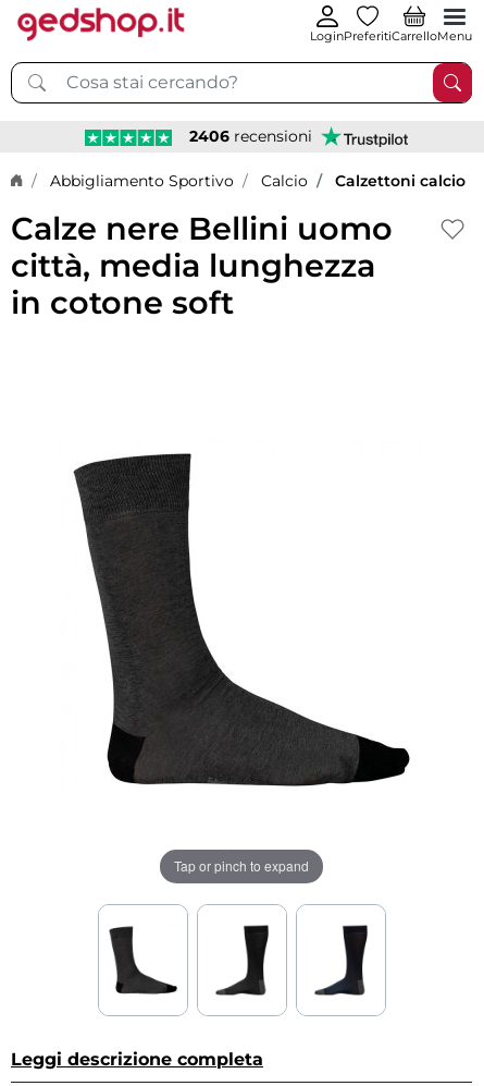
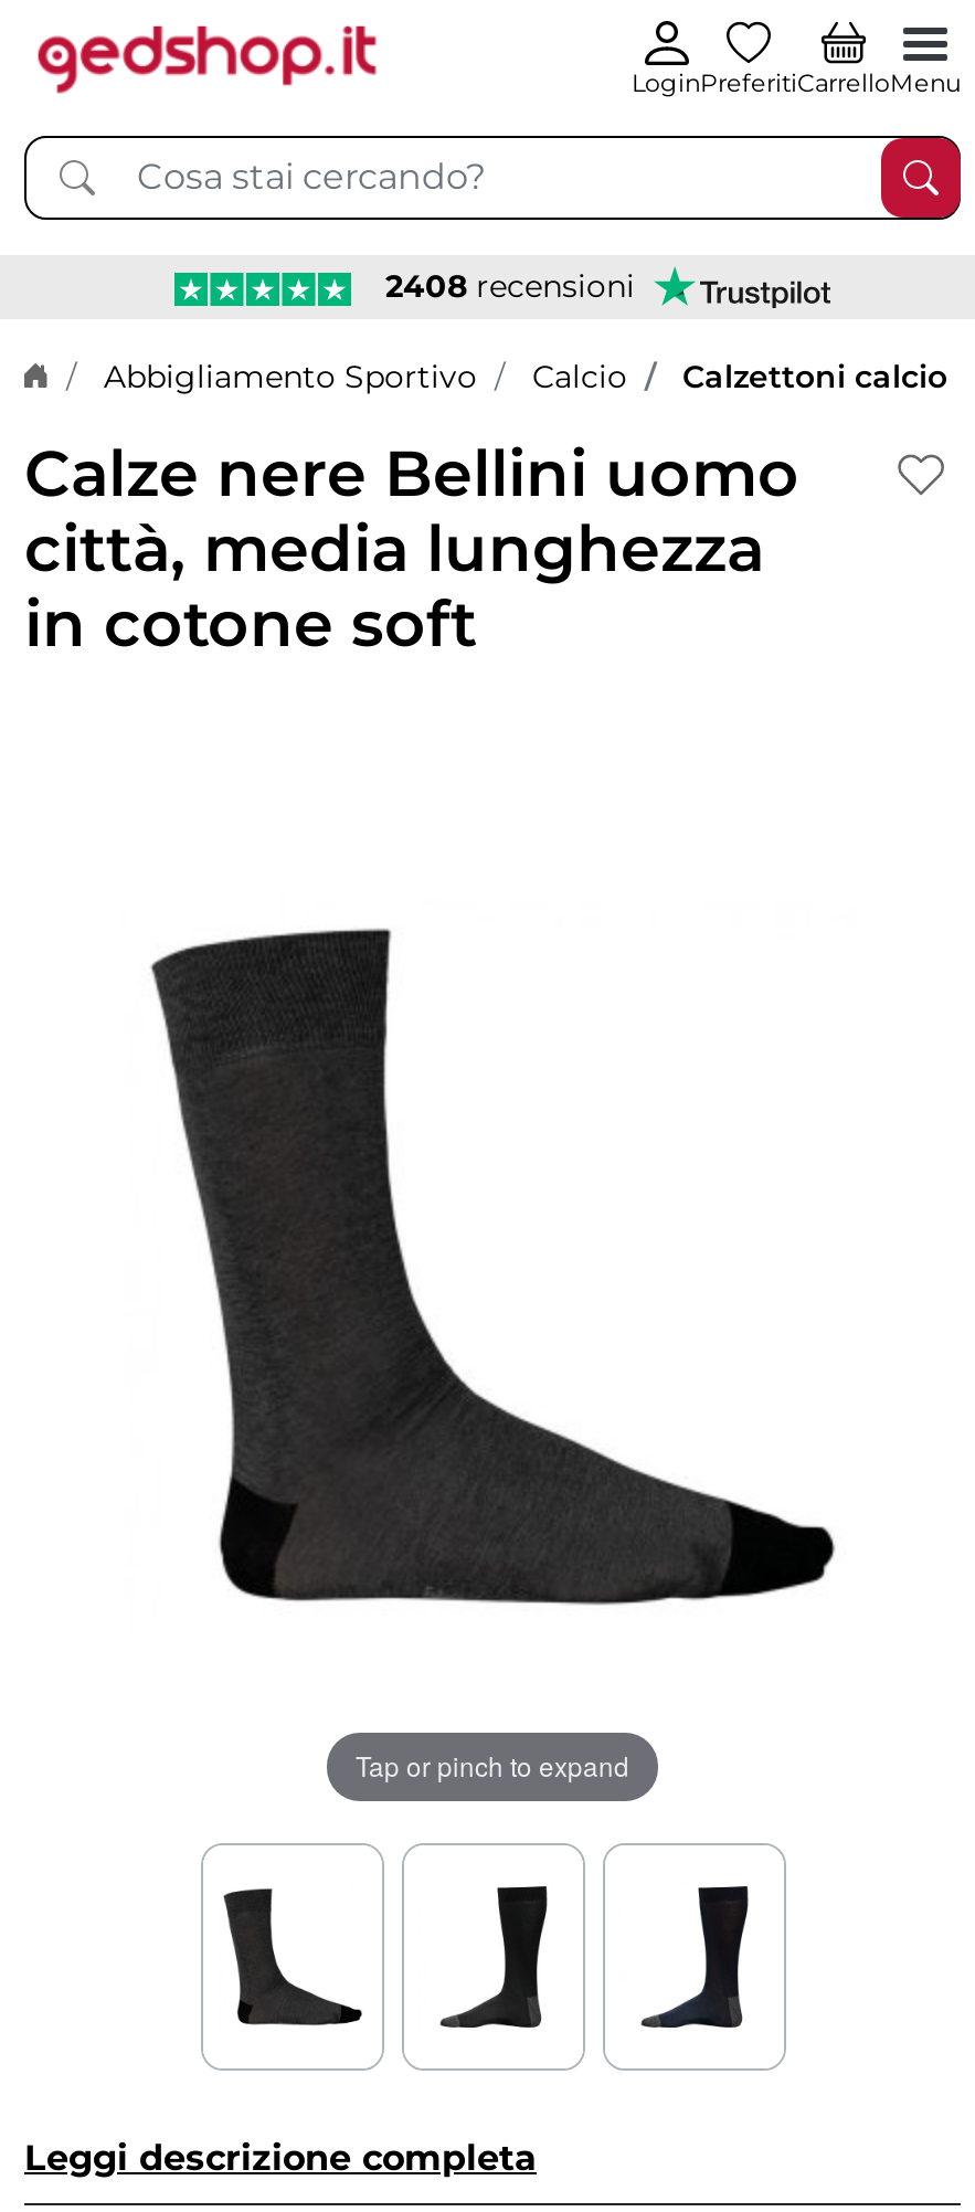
[189,126,312,146] 2406 recensioni -> [385,266,635,306] 2408 recensioni

